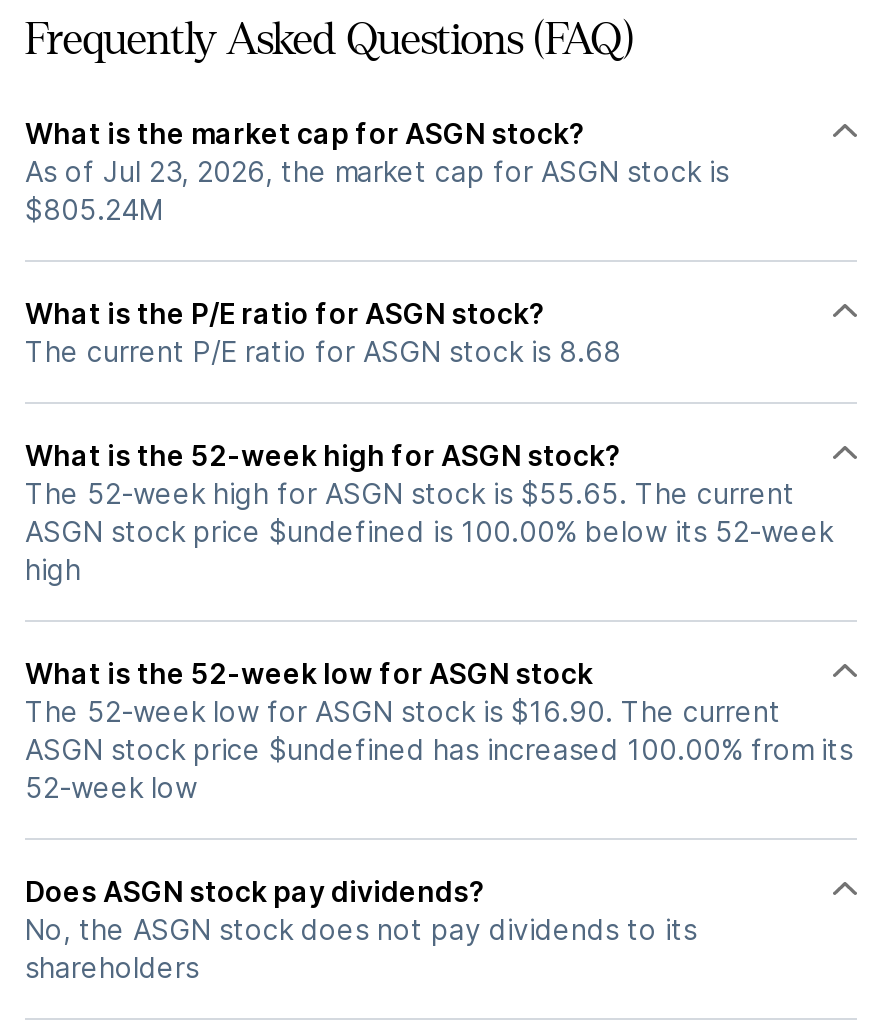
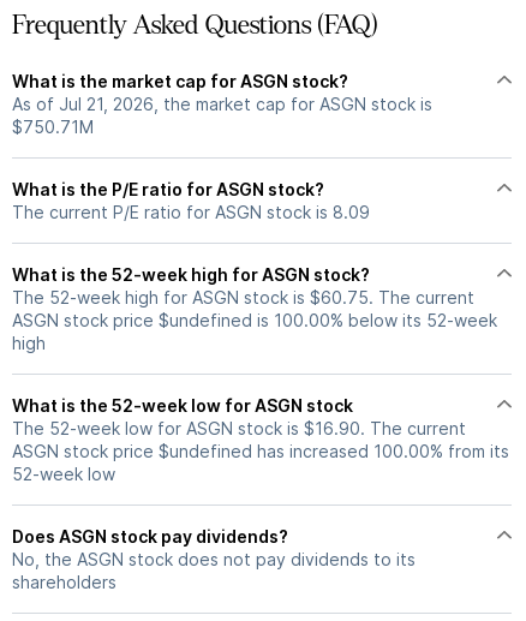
[25,154,729,226] As of Jul 23, 2026, the market cap for ASGN stock is | $805.24M -> [12,93,432,137] As of Jul 21, 2026, the market cap for ASGN stock is | $750.71M
[25,334,621,368] The current P/E ratio for ASGN stock is 8.68 -> [12,202,370,222] The current P/E ratio for ASGN stock is 8.09
[25,476,795,510] The 52-week high for ASGN stock is $55.65. The current -> [12,287,474,307] The 52-week high for ASGN stock is $60.75. The current

